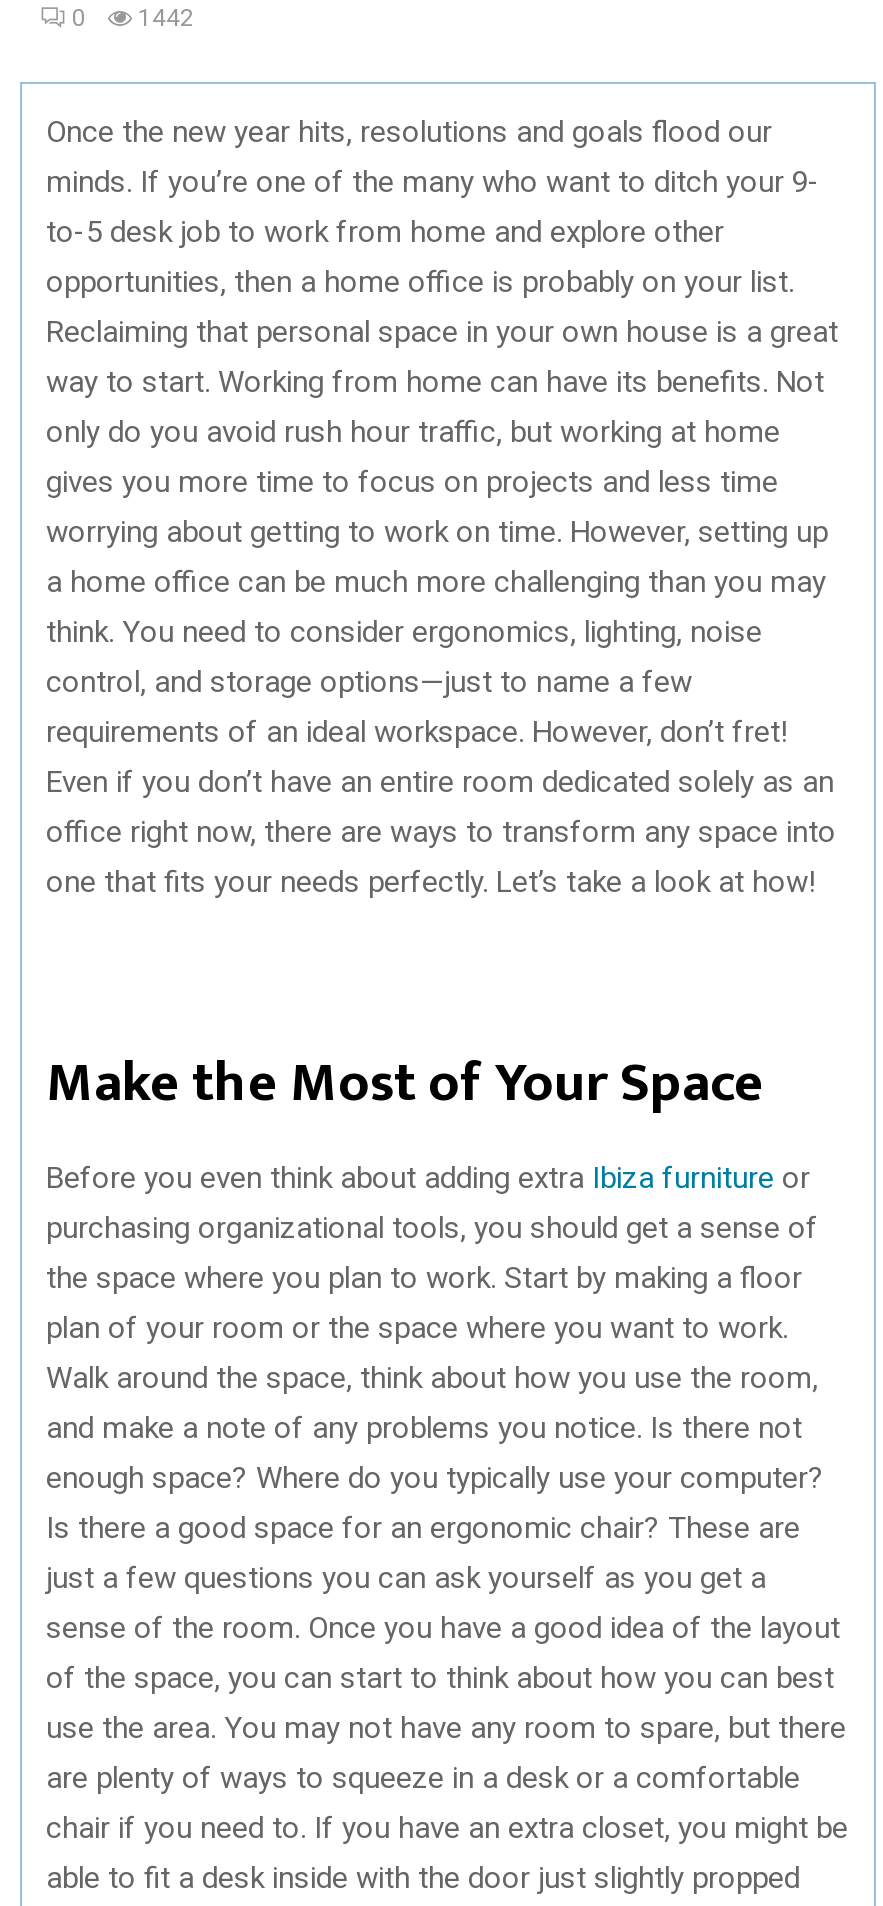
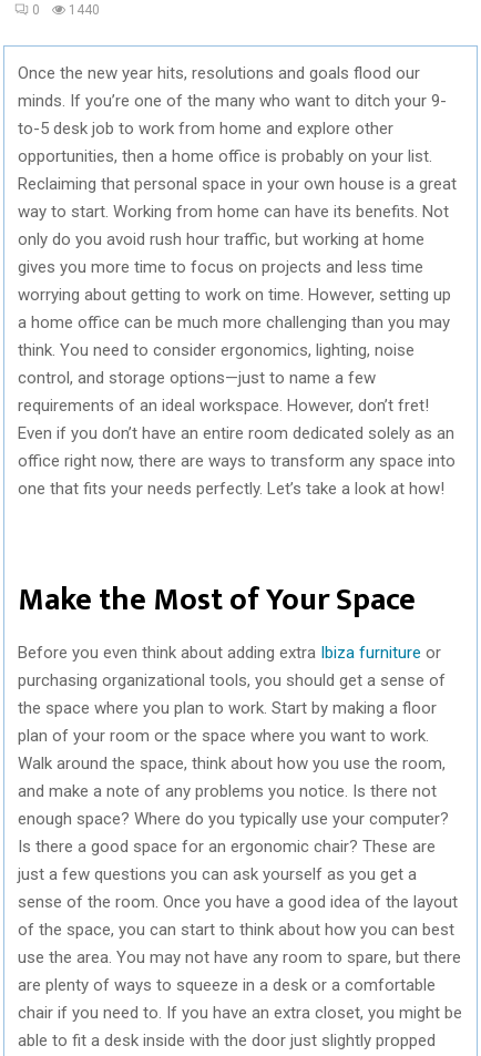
[72,4,194,32] 0 1442 -> [32,2,100,18] 0 1440

